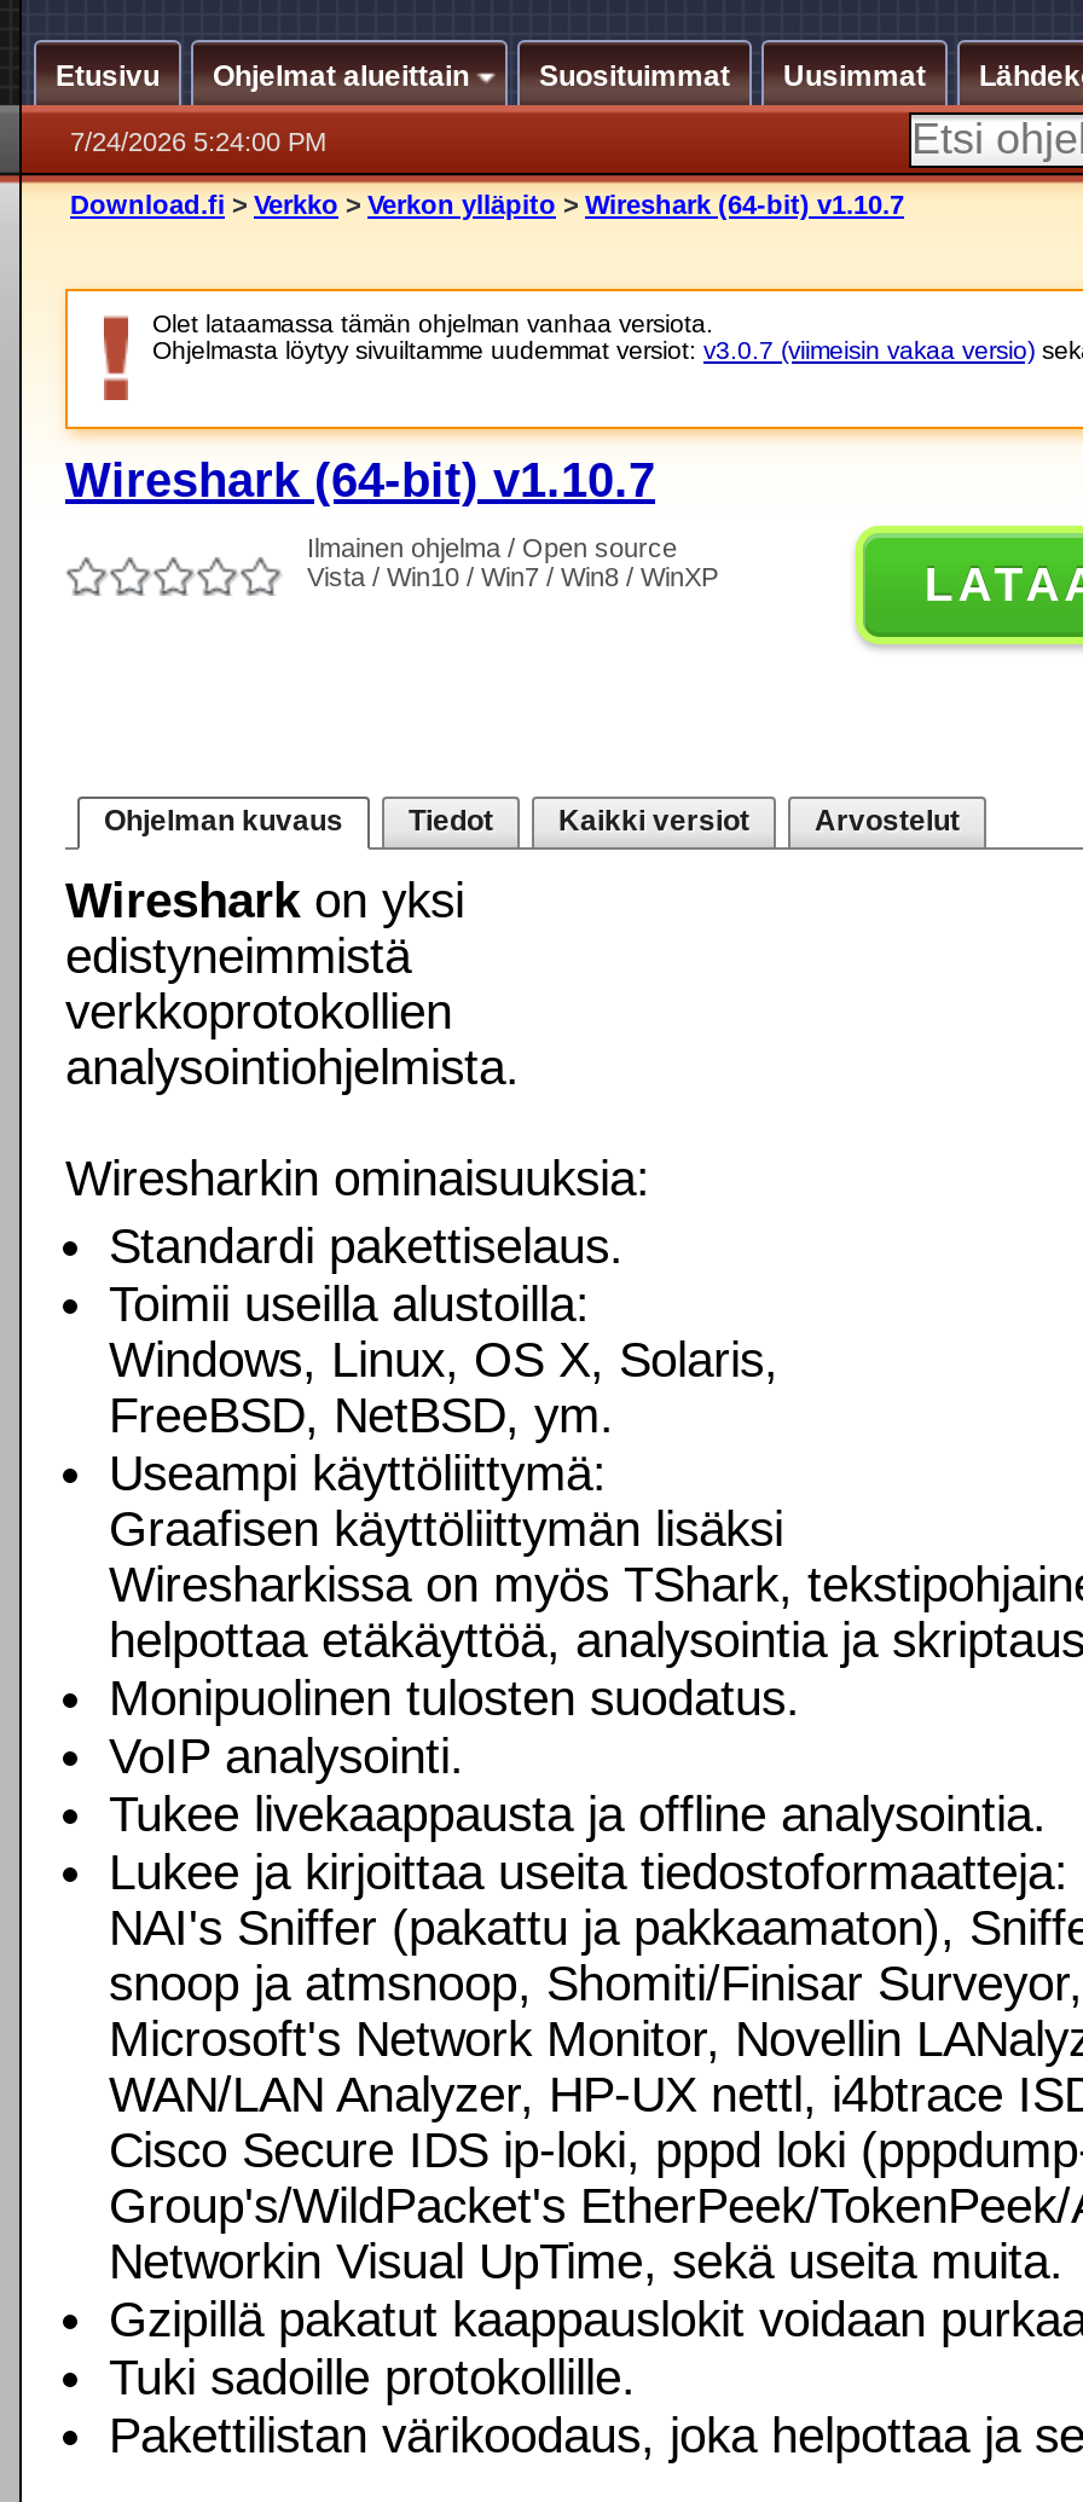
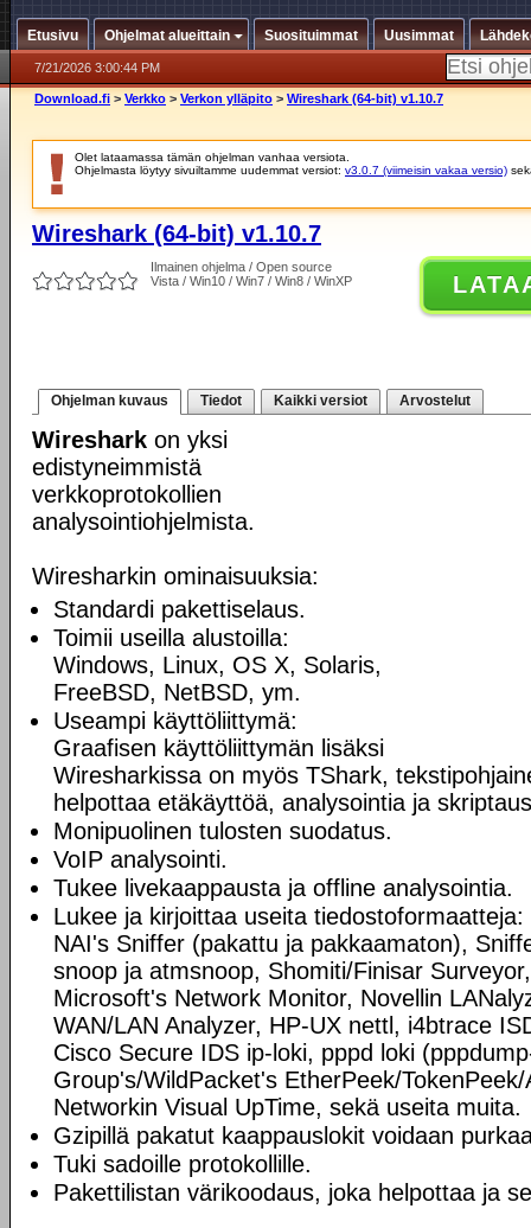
[70,127,326,156] 7/24/2026 5:24:00 PM -> [34,60,160,75] 7/21/2026 3:00:44 PM

